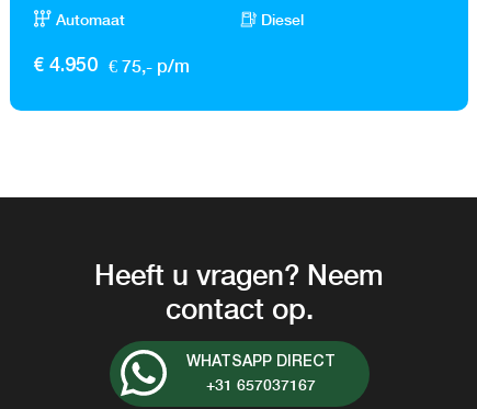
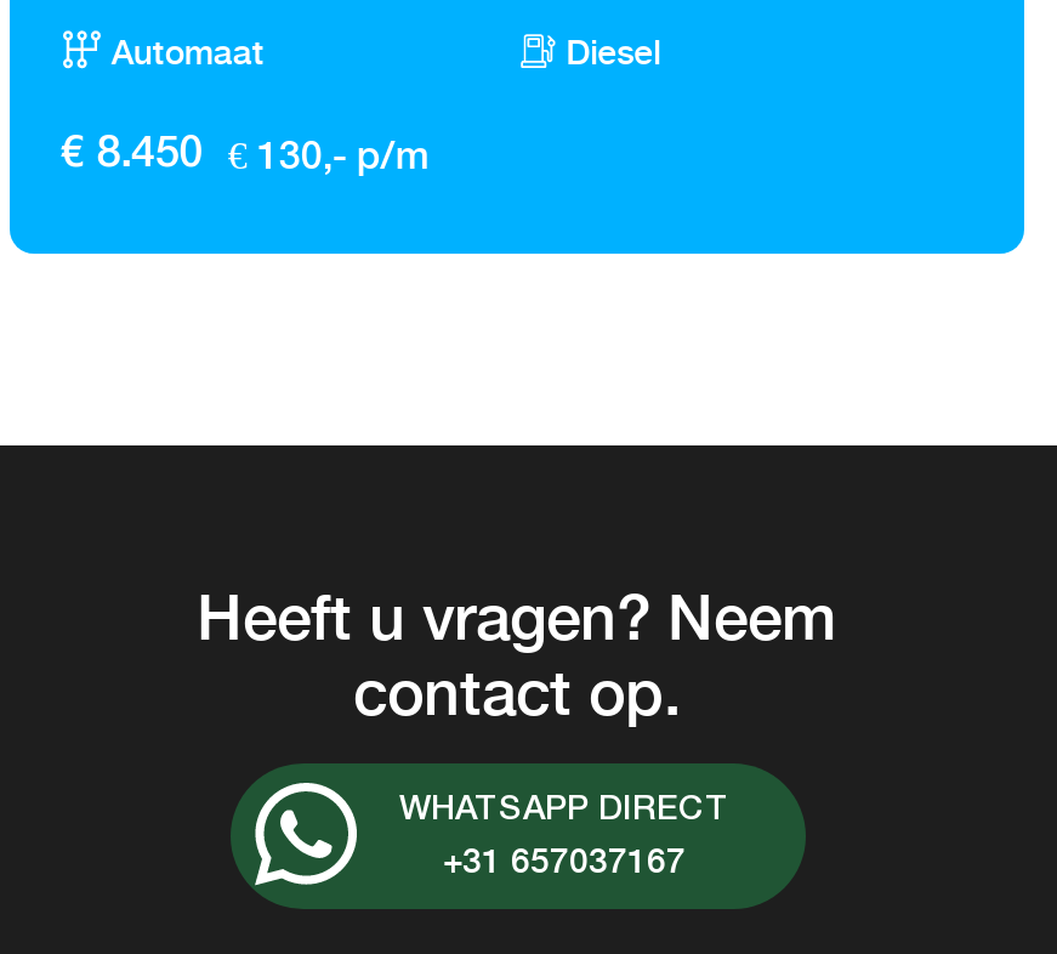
[33,57,97,74] € 4.950 -> [60,134,204,173] € 8.450
[108,56,190,76] € 75,- p/m -> [228,132,429,178] € 130,- p/m

